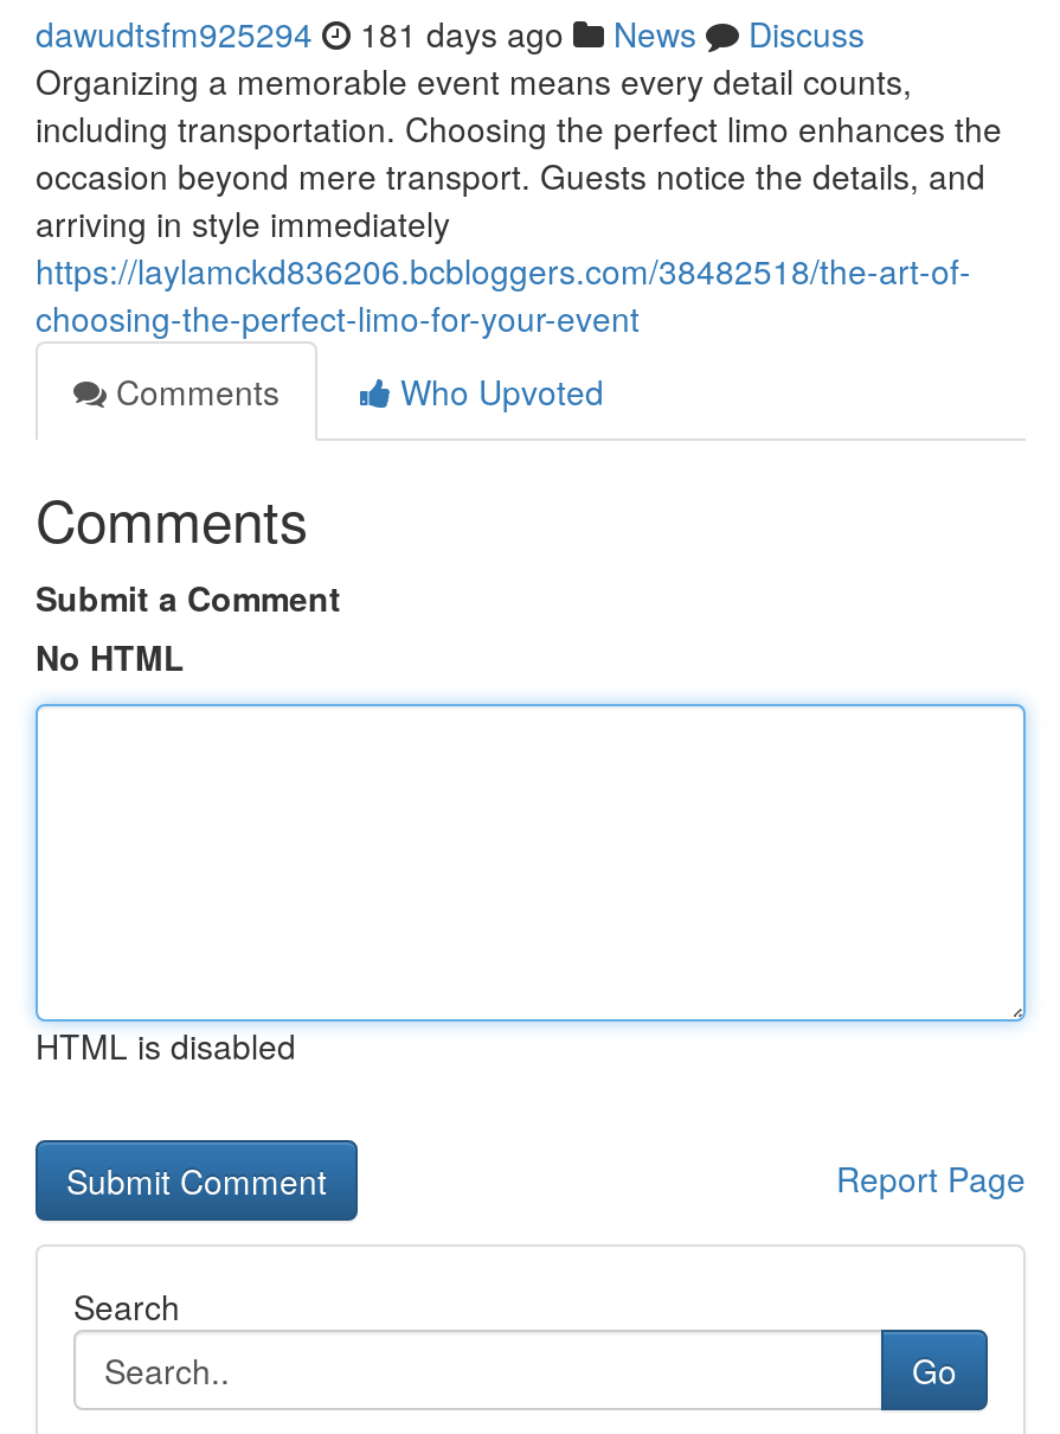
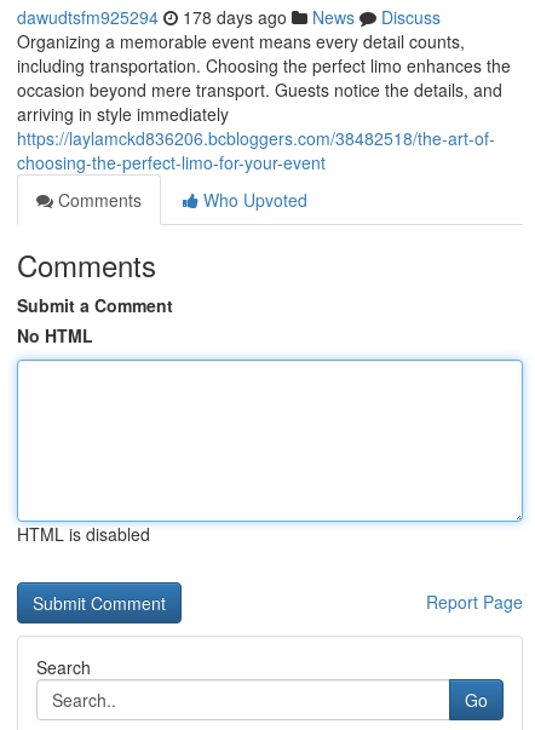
[36,9,865,57] dawudtsfm925294 181 days ago News Discuss -> [17,5,441,29] dawudtsfm925294 178 days ago News Discuss

